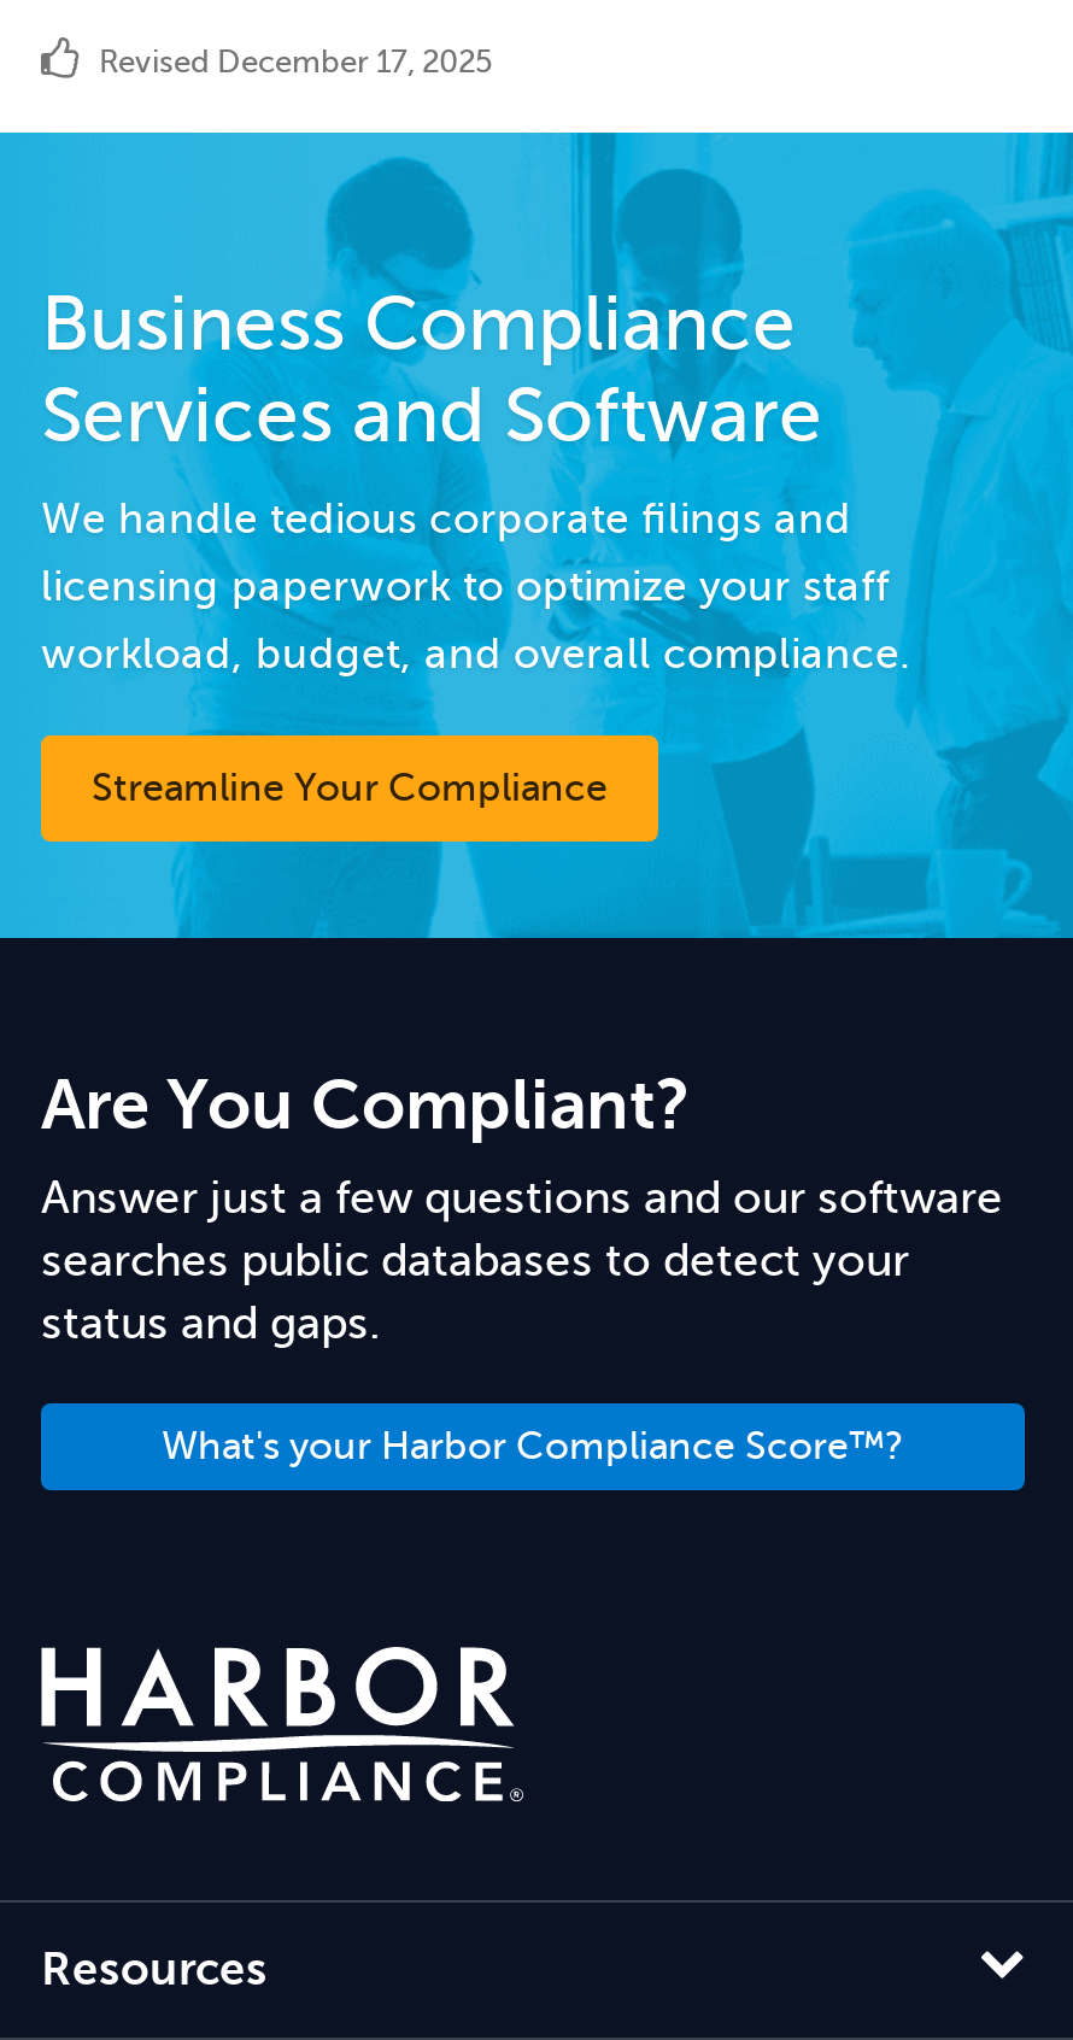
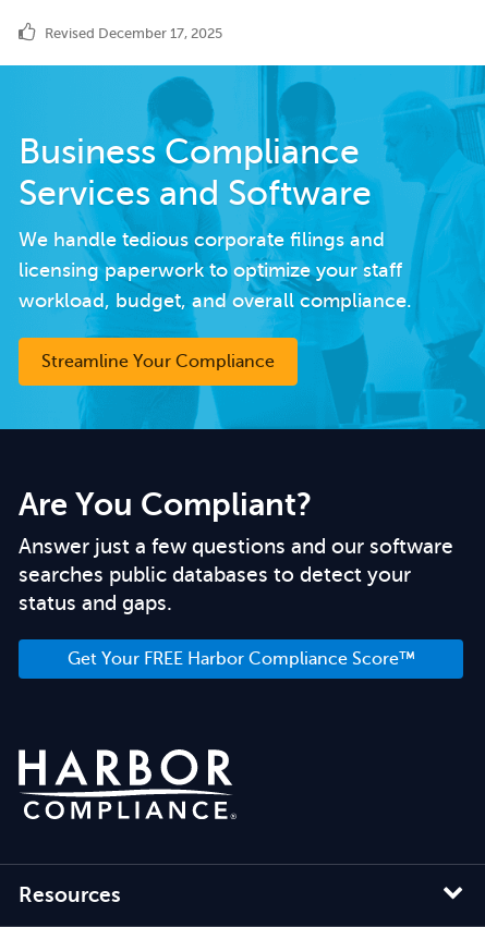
[162,1426,904,1469] What's your Harbor Compliance Score™? -> [67,649,415,669] Get Your FREE Harbor Compliance Score™

